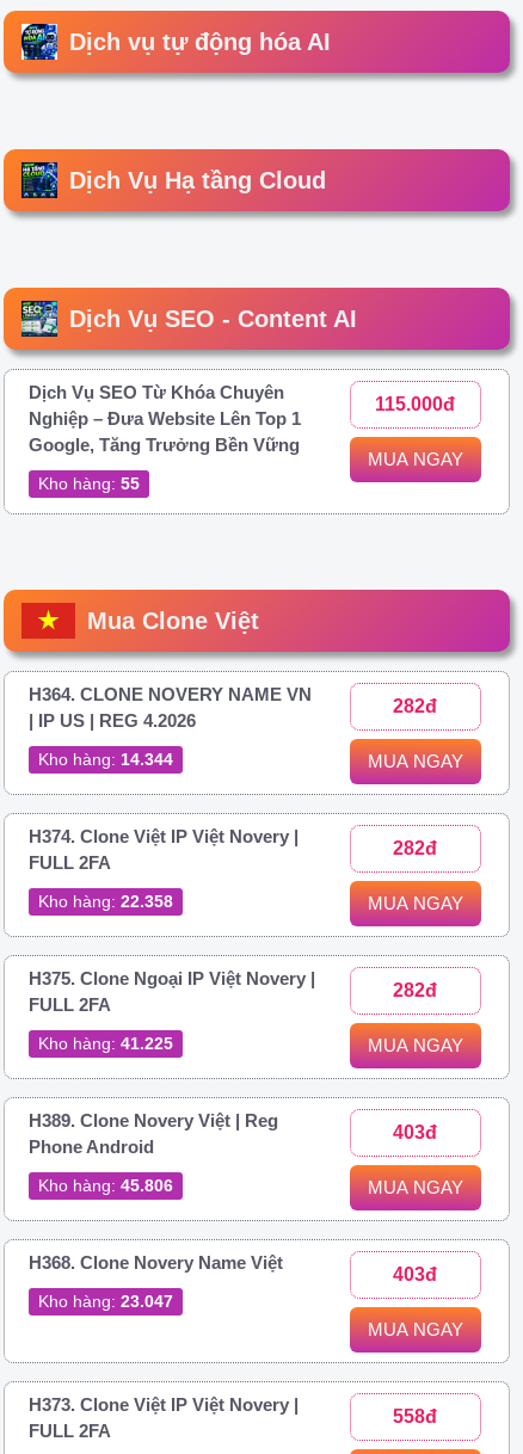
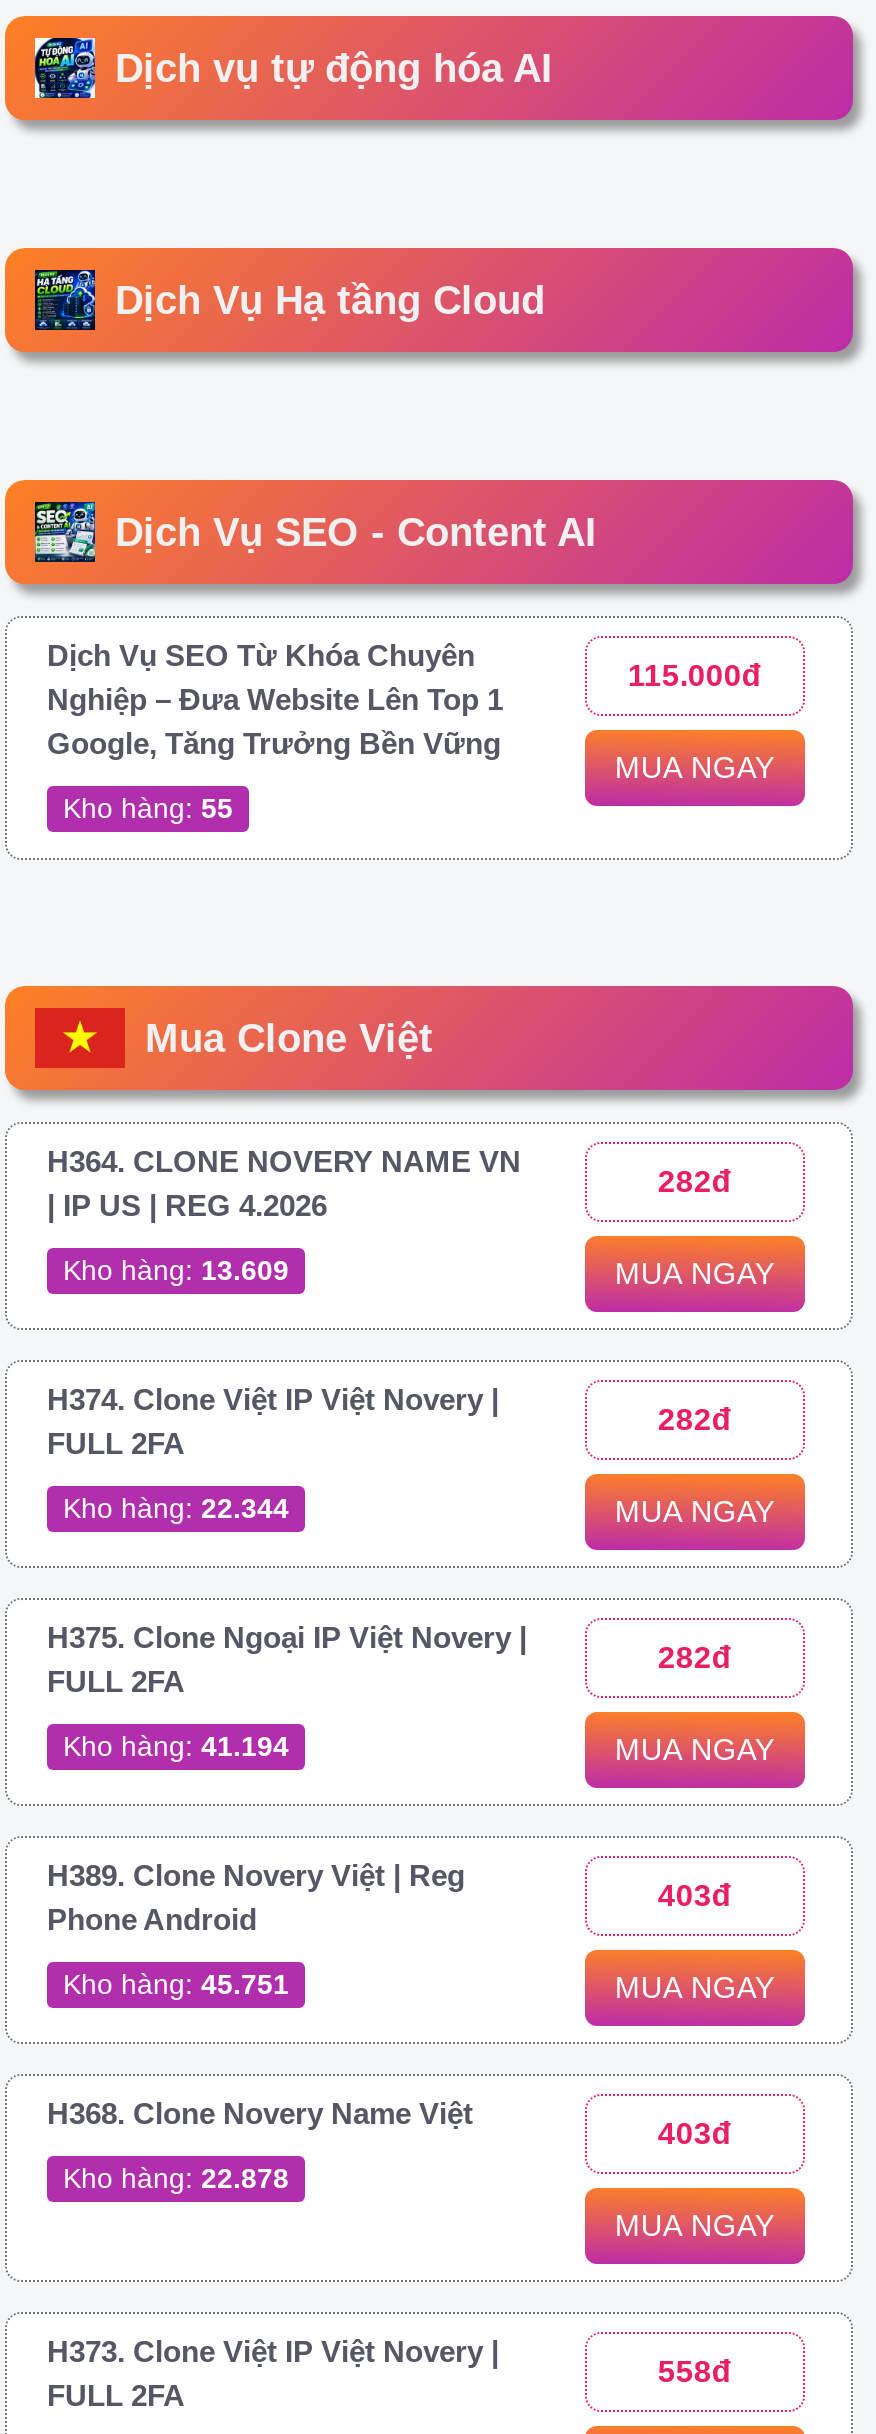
[38,750,173,769] Kho hàng: 14.344 -> [63,1254,289,1286] Kho hàng: 13.609
[38,892,173,911] Kho hàng: 22.358 -> [63,1492,289,1524] Kho hàng: 22.344
[38,1034,173,1053] Kho hàng: 41.225 -> [63,1730,289,1762] Kho hàng: 41.194
[38,1176,173,1195] Kho hàng: 45.806 -> [63,1968,289,2000] Kho hàng: 45.751
[38,1292,173,1311] Kho hàng: 23.047 -> [63,2162,289,2194] Kho hàng: 22.878

